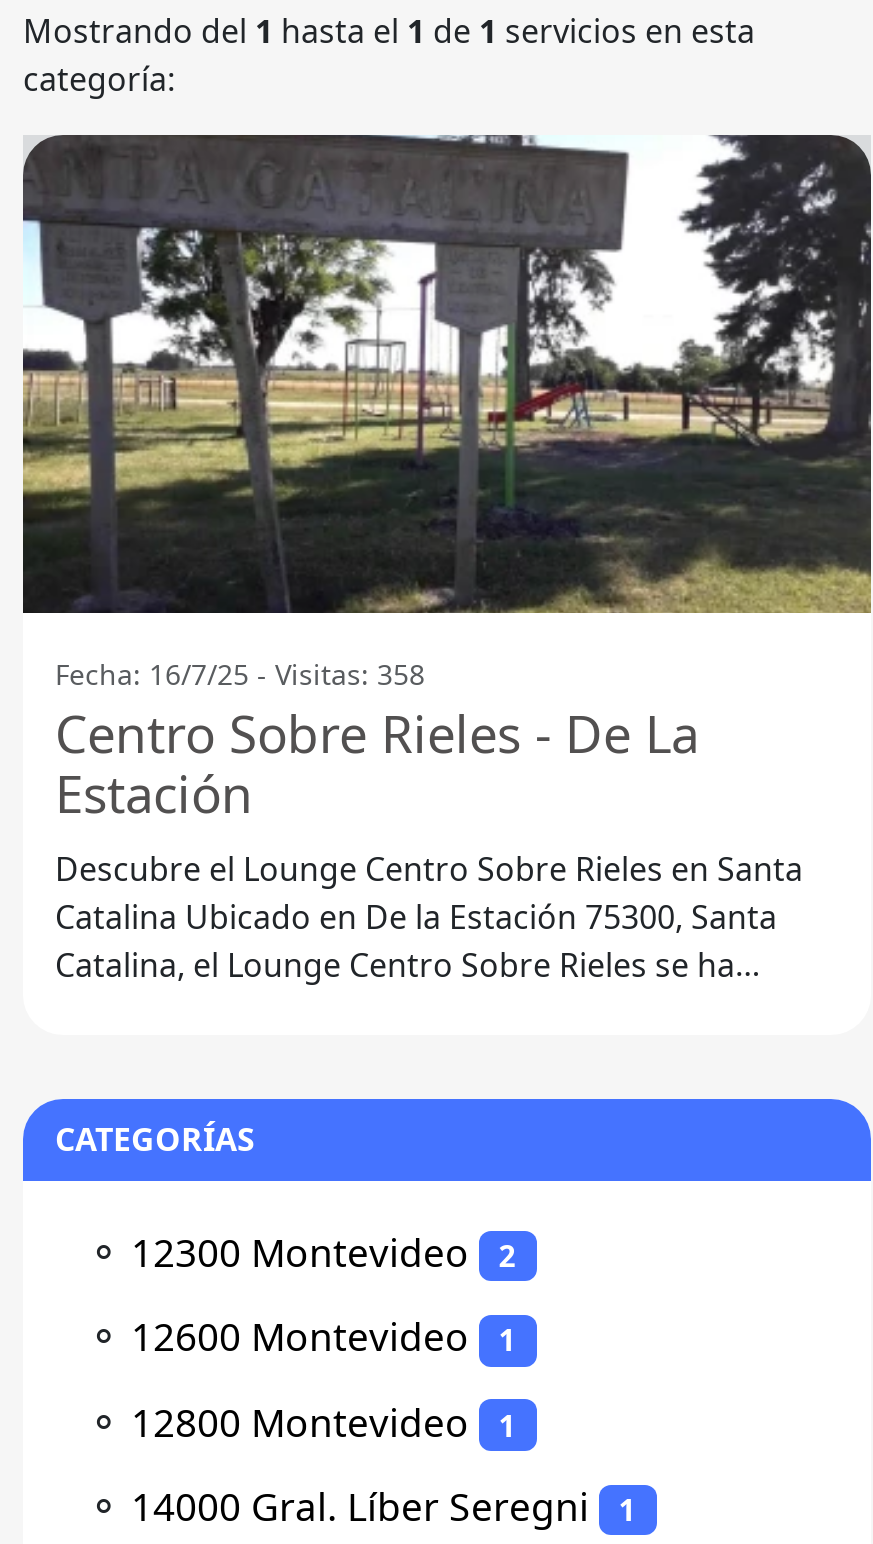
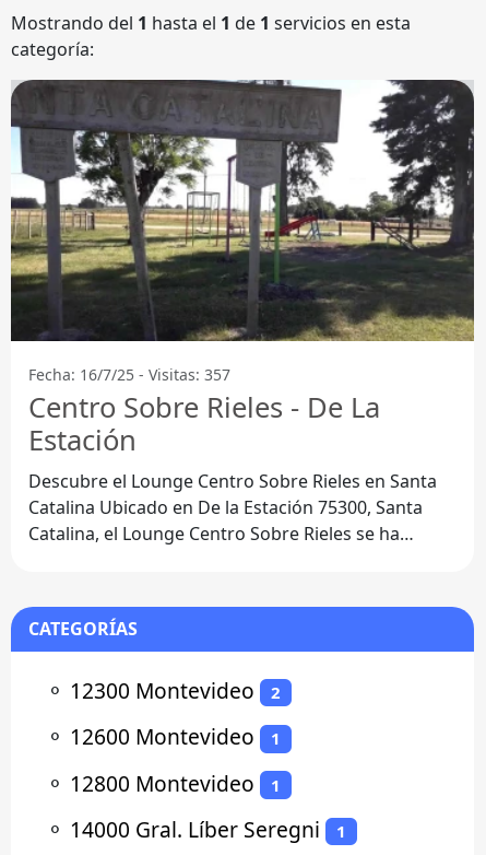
[55,654,425,692] Fecha: 16/7/25 - Visitas: 358 -> [28,364,230,384] Fecha: 16/7/25 - Visitas: 357

